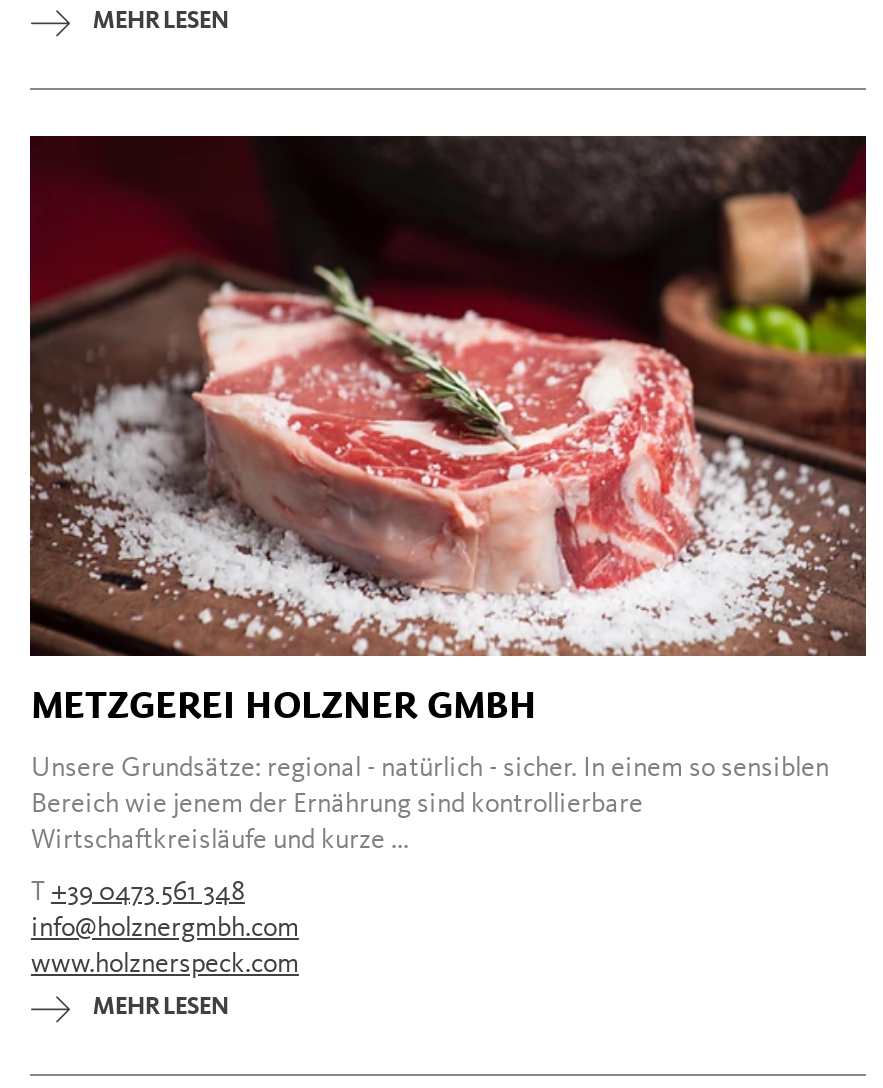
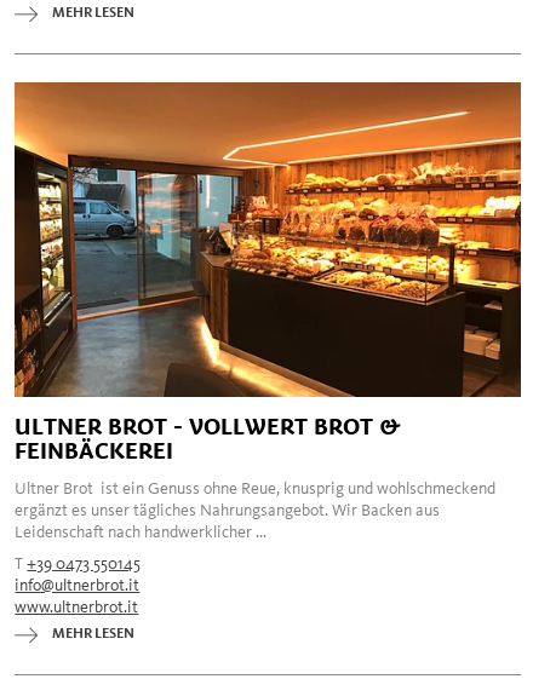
[28,134,868,729] [image] | METZGEREI HOLZNER GMBH -> [13,81,522,465] [image] | ULTNER BROT - VOLLWERT BROT & | FEINBÄCKEREI
[31,754,829,854] Unsere Grundsätze: regional - natürlich - sicher. In einem so sensiblen | Bereich wie jenem der Ernährung sind kontrollierbare | Wirtschaftkreisläufe und kurze ... -> [15,481,496,541] Ultner Brot ist ein Genuss ohne Reue, knusprig und wohlschmeckend | ergänzt es unser tägliches Nahrungsangebot. Wir Backen aus | Leidenschaft nach handwerklicher ...
[31,877,299,977] T +39 0473 561 348 | info@holznergmbh.com | www.holznerspeck.com -> [15,555,141,616] T +39 0473 550145 | info@ultnerbrot.it | www.ultnerbrot.it

